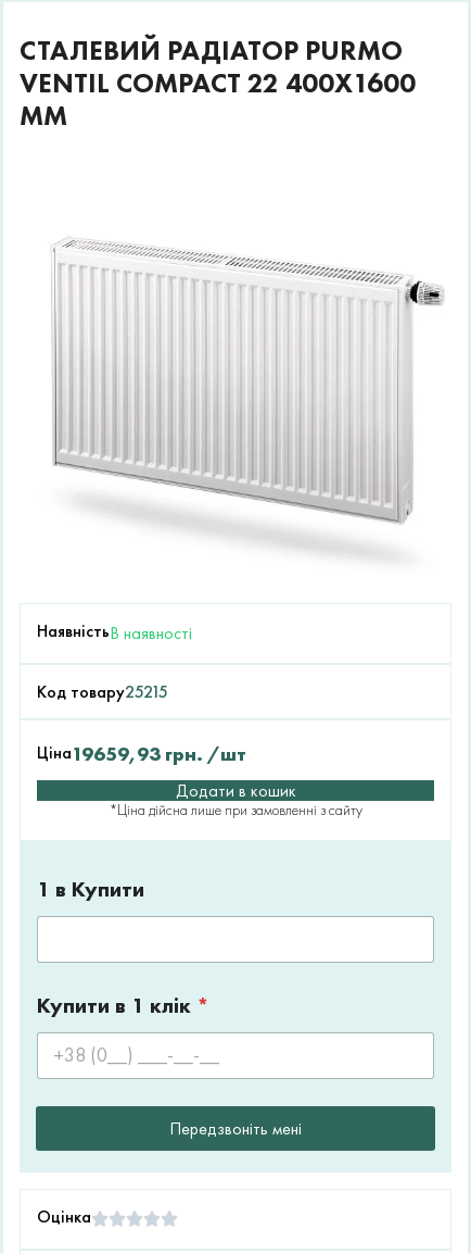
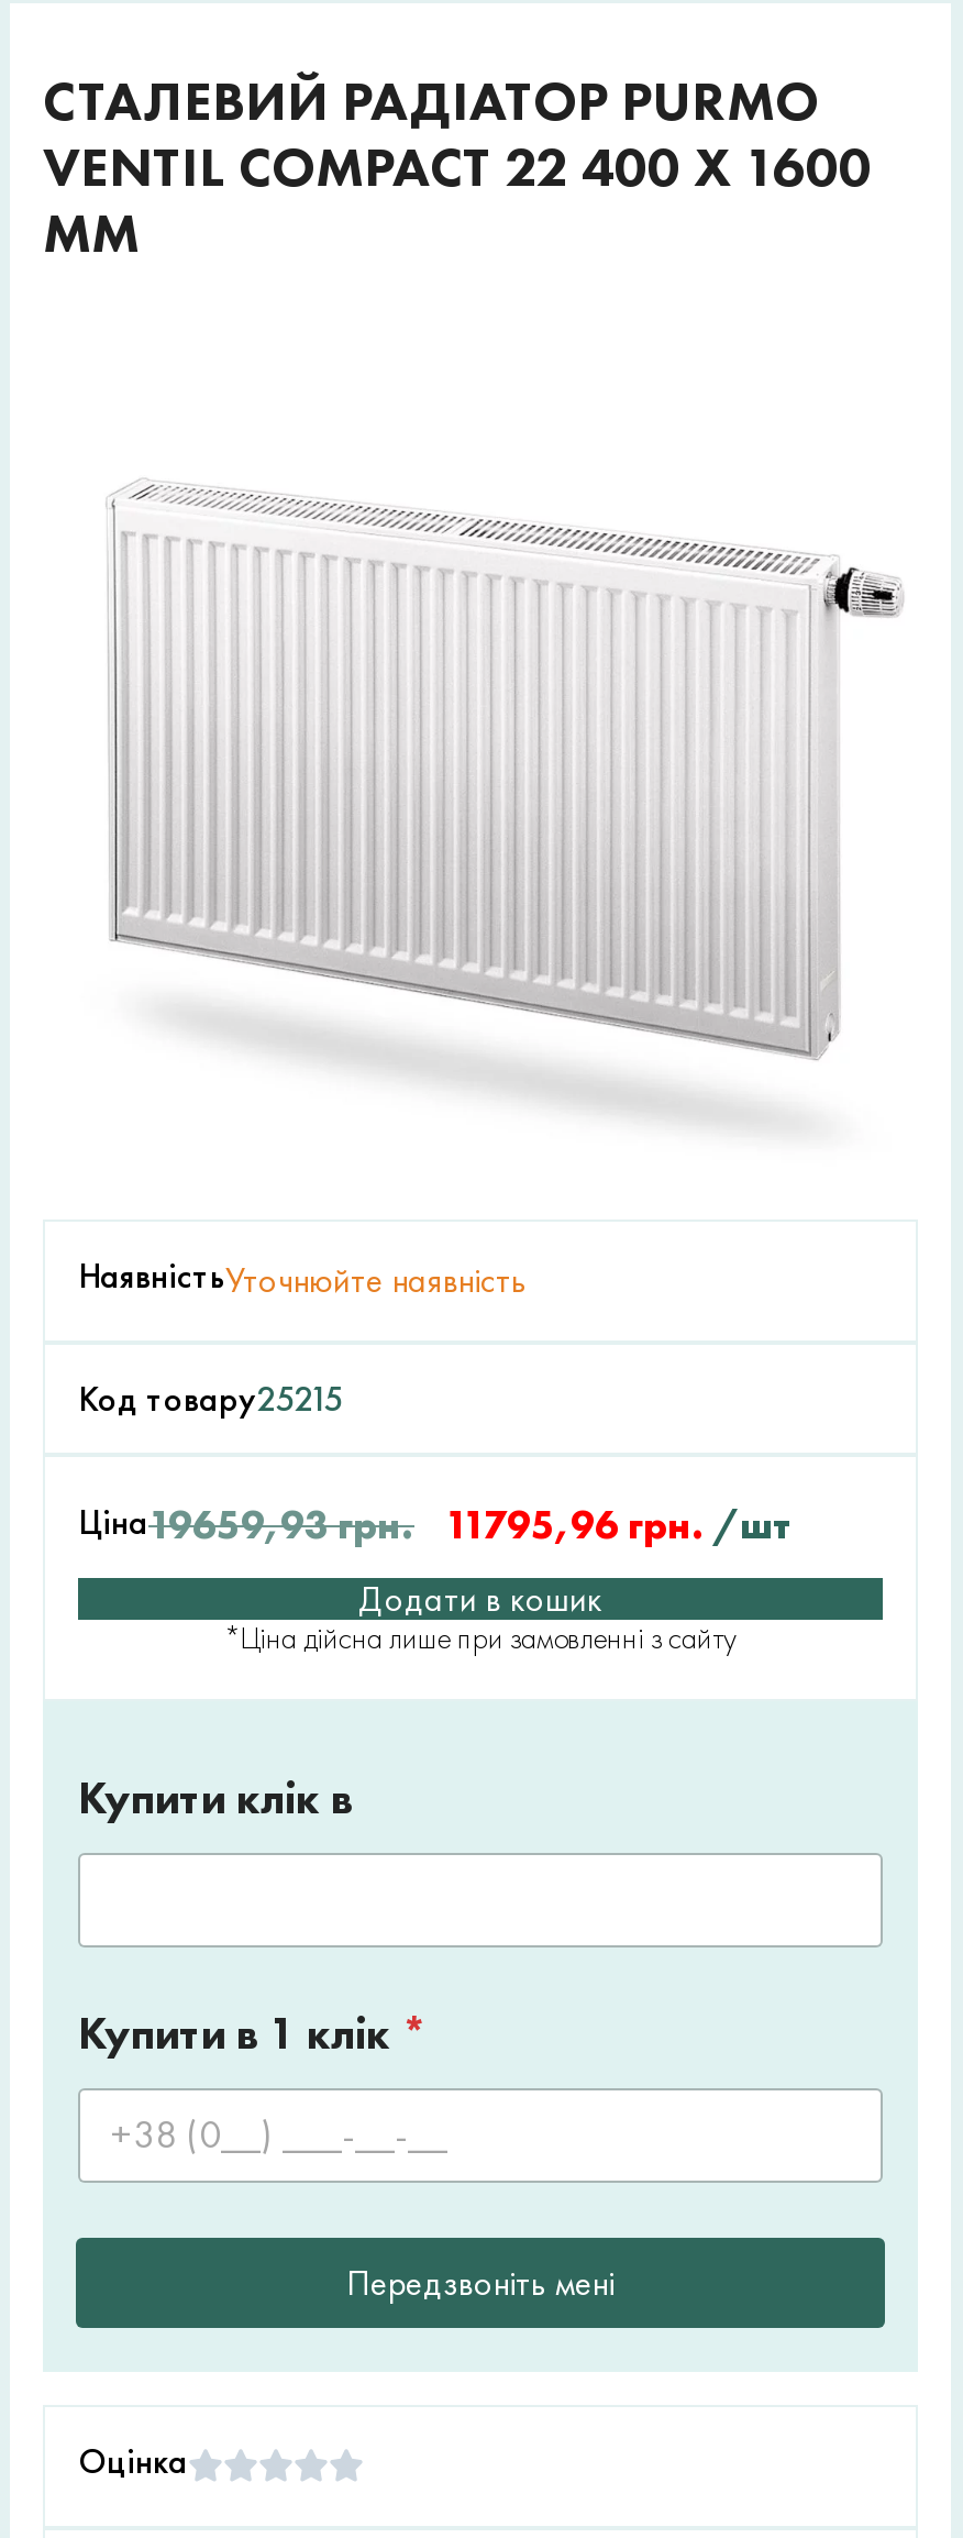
[20,65,416,101] VENTIL COMPACT 22 400X1600 -> [43,131,872,203] VENTIL COMPACT 22 400 X 1600
[37,619,192,644] НаявністьВ наявності -> [78,1253,527,1303] НаявністьУточнюйте наявність
[37,741,246,766] Ціна 19659,93 грн. /шт -> [78,1499,793,1549] Ціна19659,93грн. | 11795,96 грн. /шт
[37,875,144,903] 1 в Купити -> [78,1770,353,1827] Купити клік в

